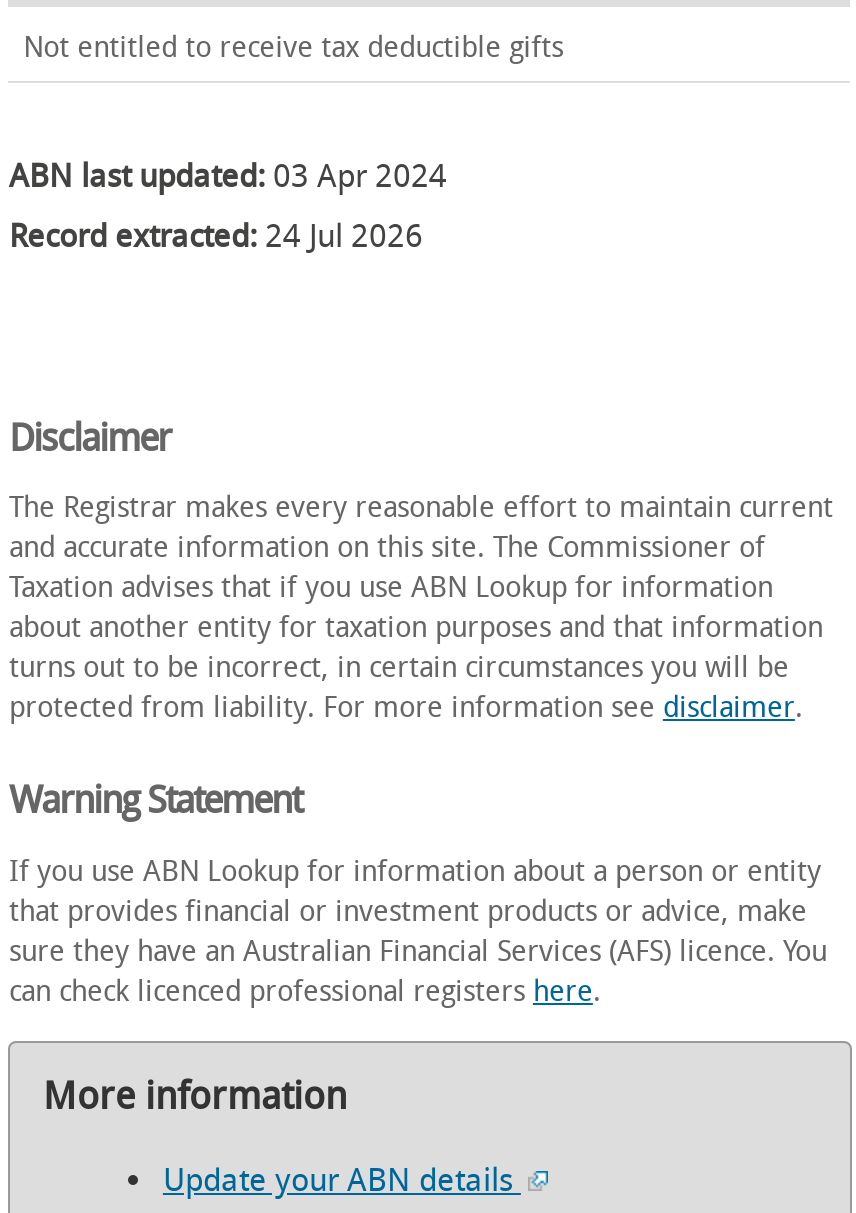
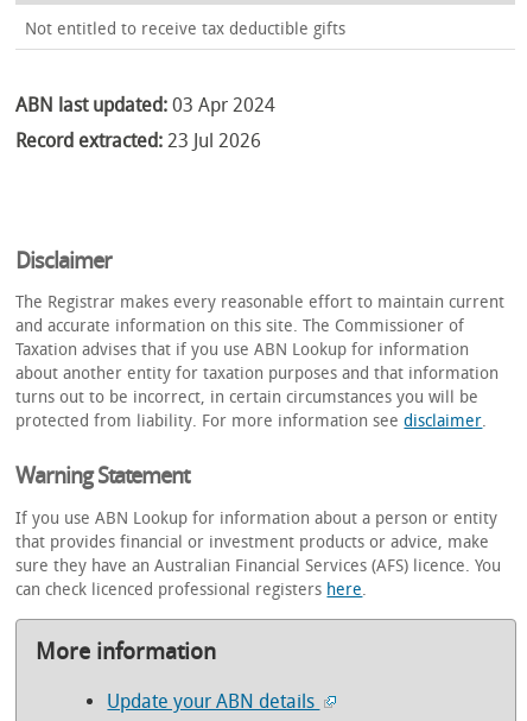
[9,218,423,256] Record extracted: 24 Jul 2026 -> [16,130,262,153] Record extracted: 23 Jul 2026

